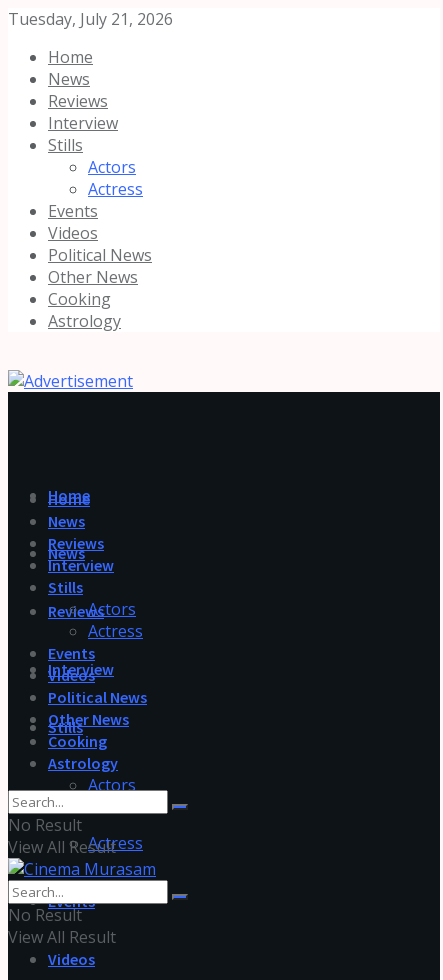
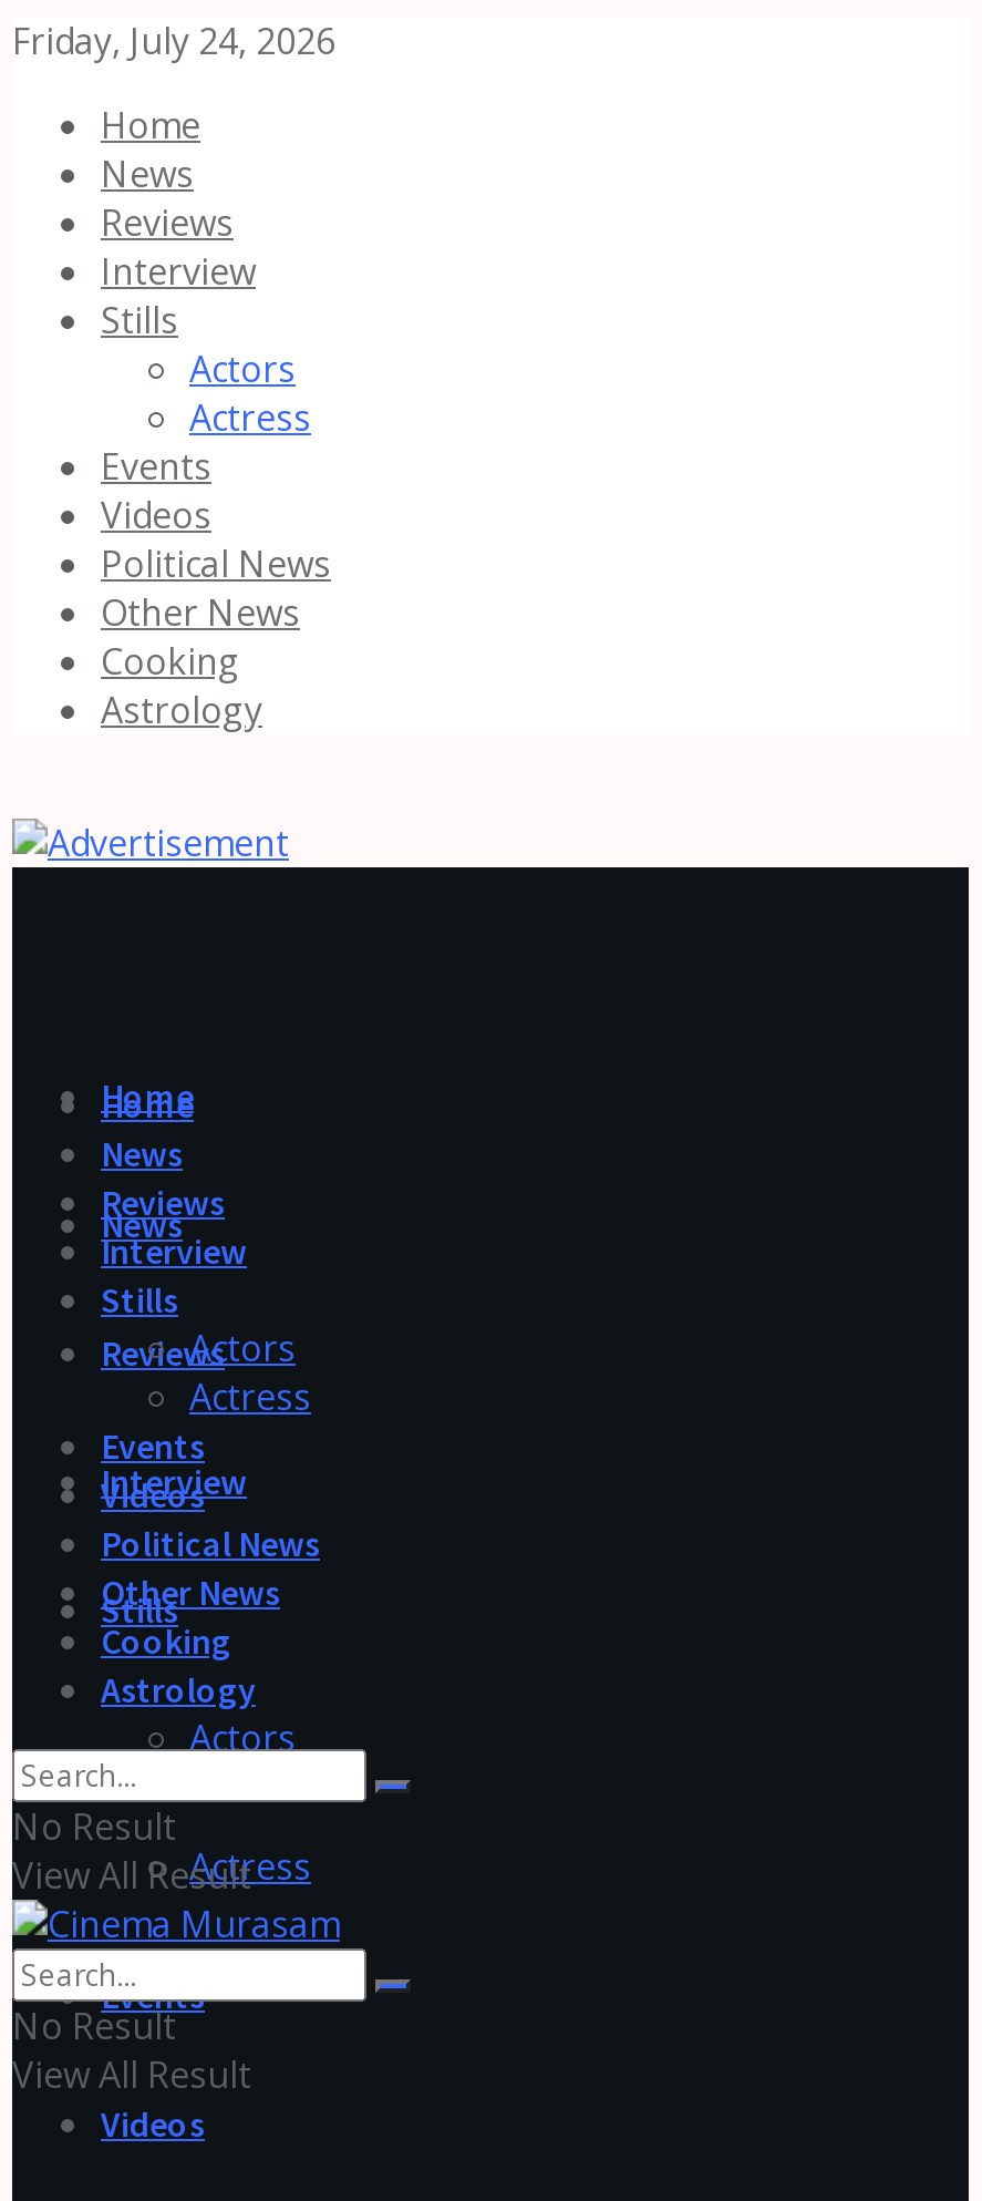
[8,8,173,30] Tuesday, July 21, 2026 -> [12,17,335,65] Friday, July 24, 2026

